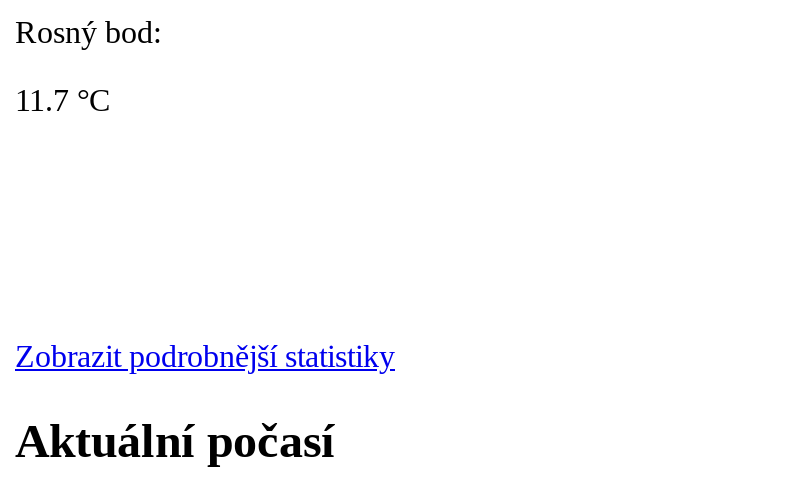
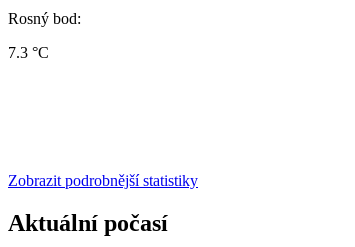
[15,83,111,117] 11.7 °C -> [8,44,49,61] 7.3 °C

